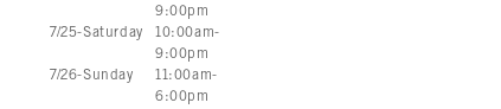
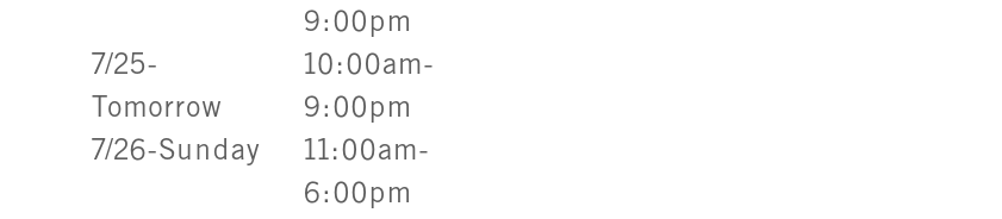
[50,26,143,41] 7/25-Saturday -> [92,53,222,124] 7/25- | Tomorrow

